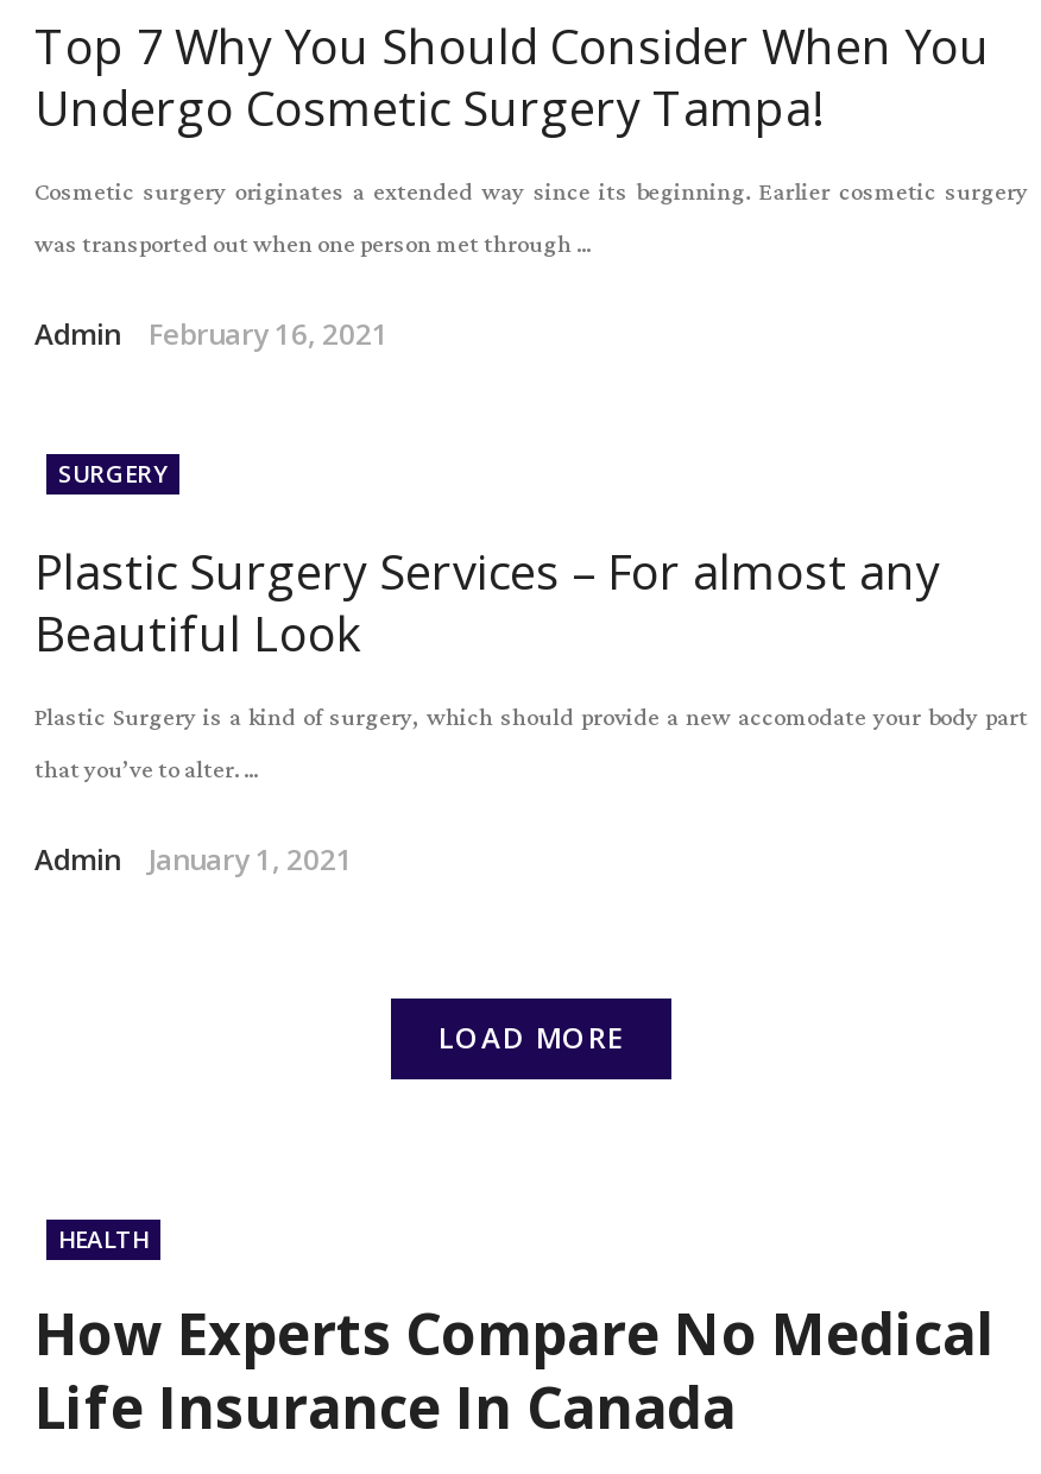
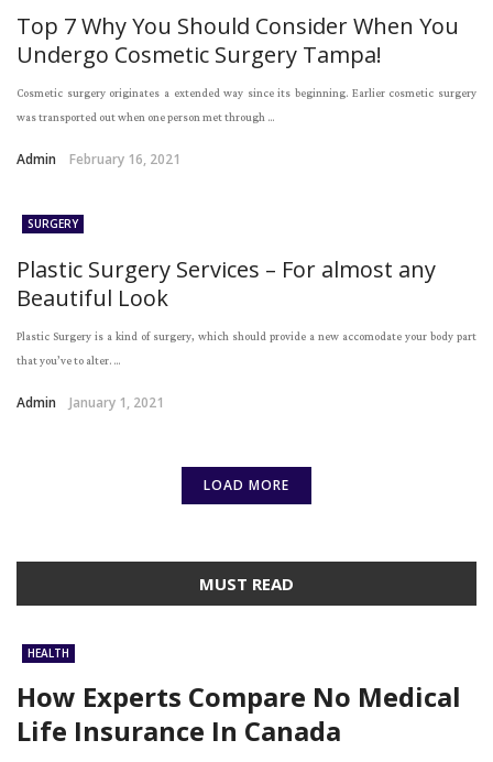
none -> [199,573,294,595] MUST READ

